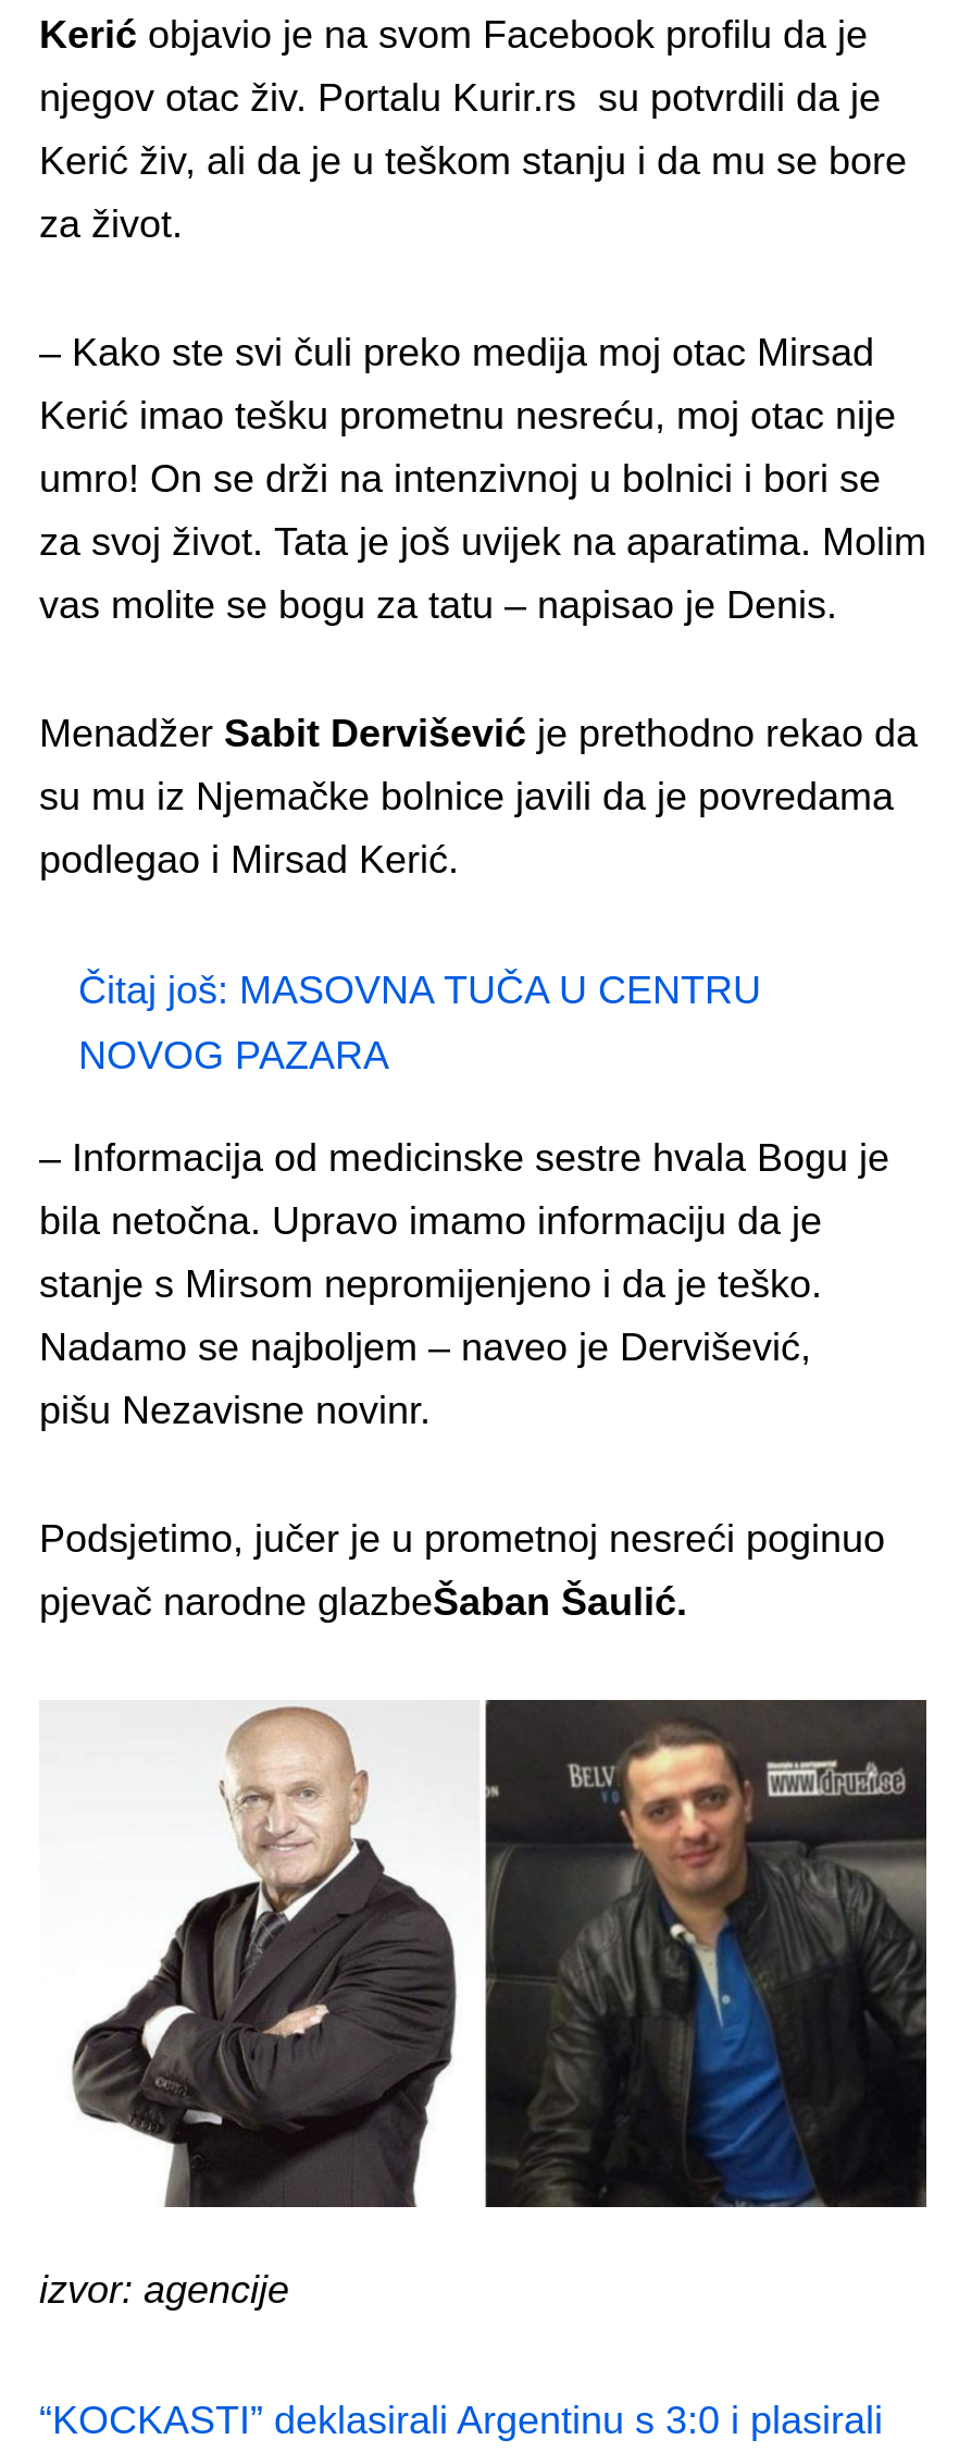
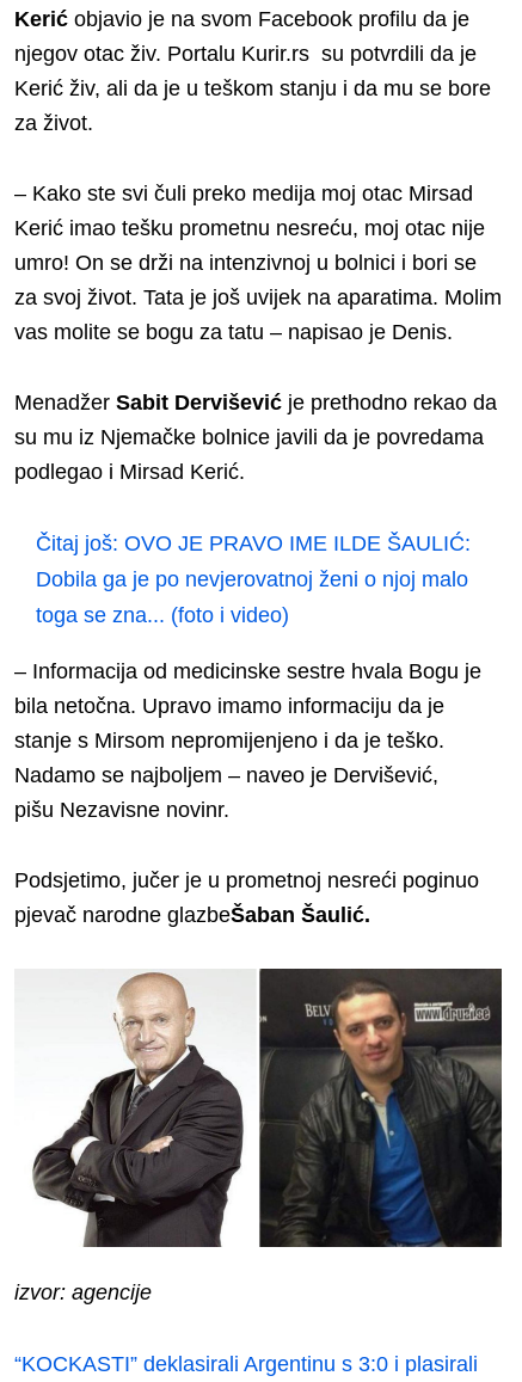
[78,968,761,1076] Čitaj još: MASOVNA TUČA U CENTRU | NOVOG PAZARA -> [36,531,471,626] Čitaj još: OVO JE PRAVO IME ILDE ŠAULIĆ: | Dobila ga je po nevjerovatnoj ženi o njoj malo | toga se zna... (foto i video)

